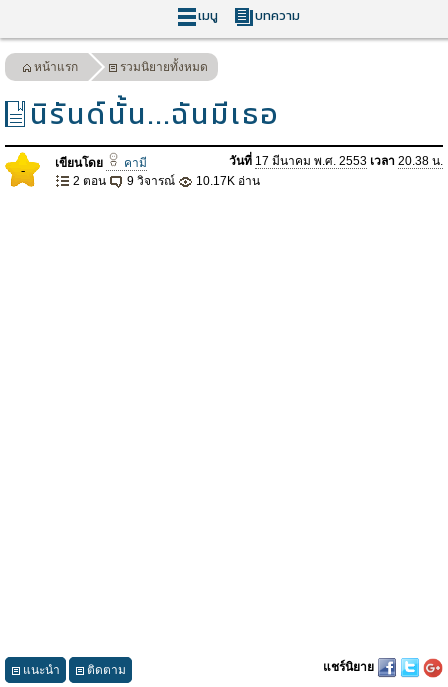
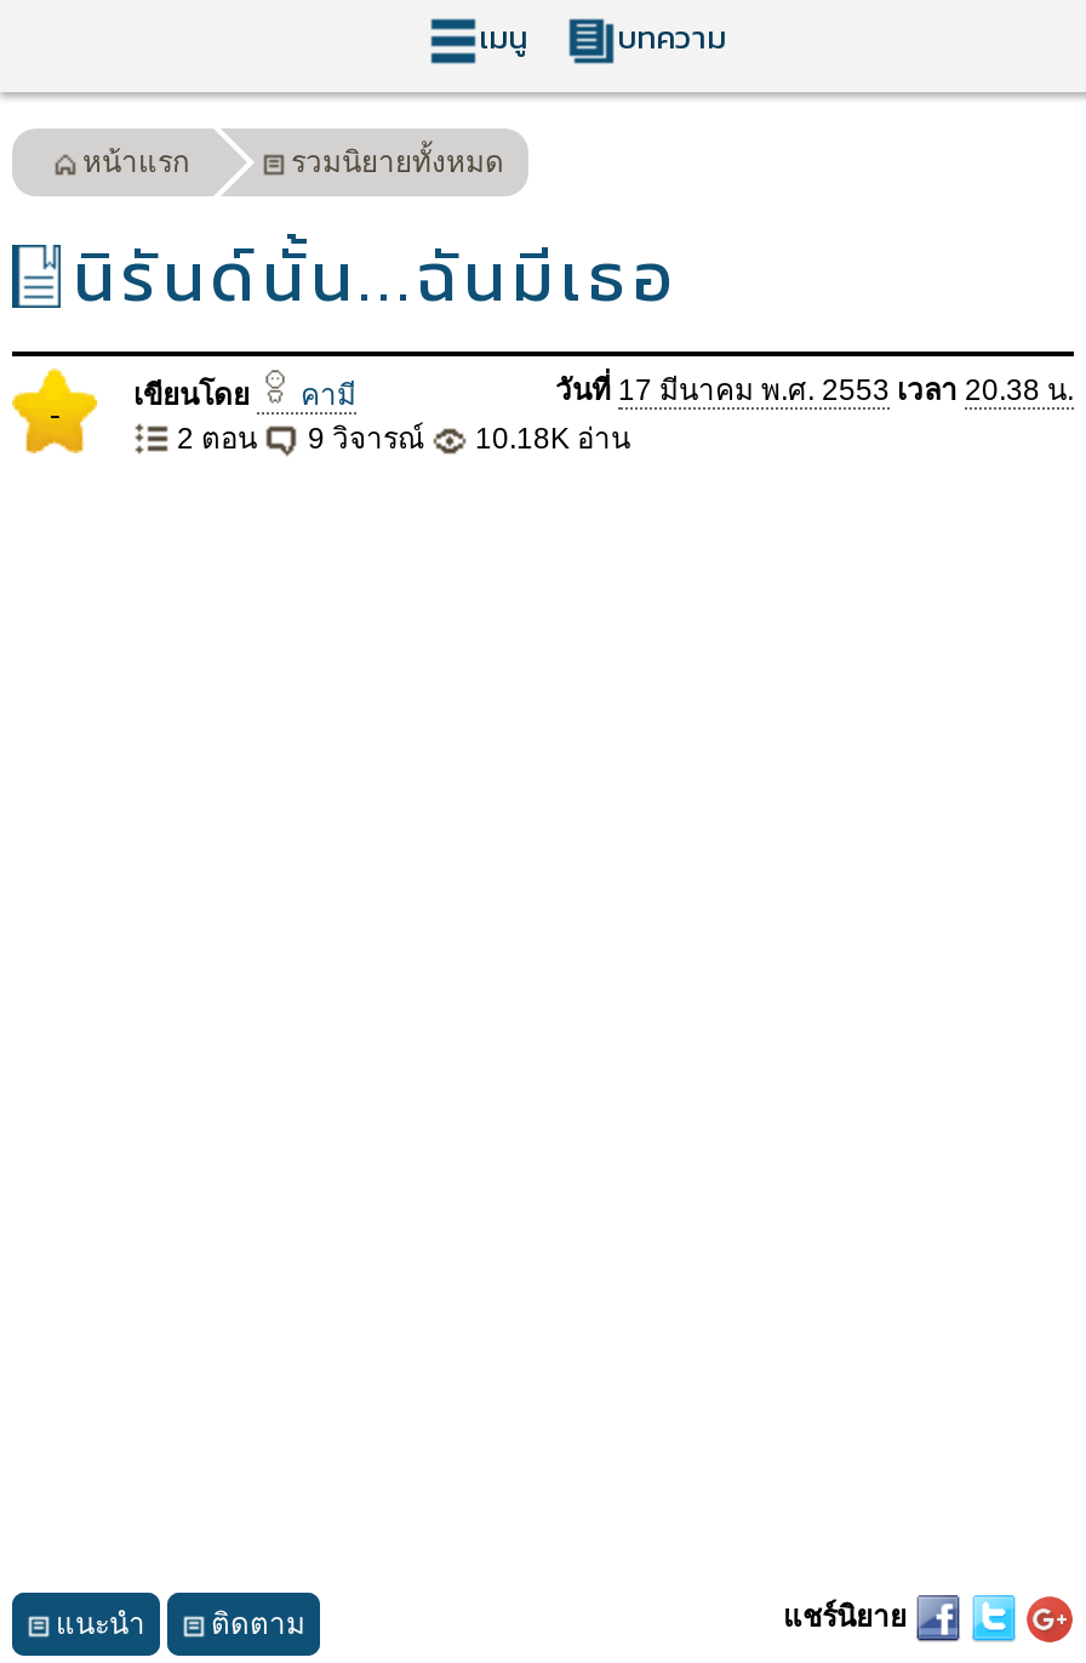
[70,174,260,188] 2 ตอน 9 วิจารณ์ 10.17K อ่าน -> [170,422,630,456] 2 ตอน 9 วิจารณ์ 10.18K อ่าน

